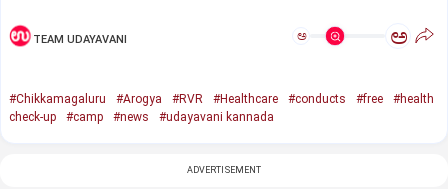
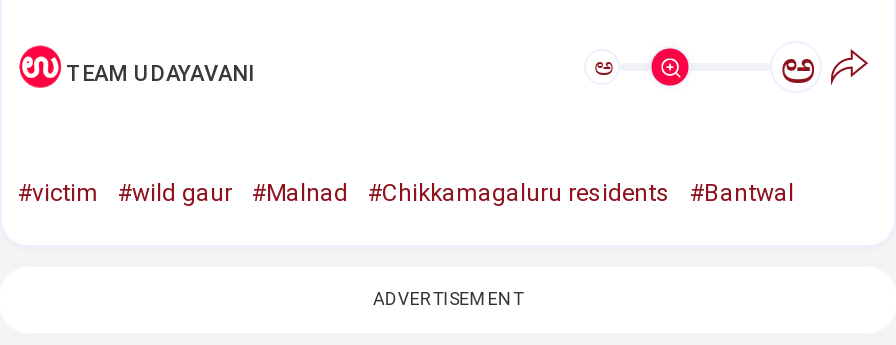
[9,92,434,124] #Chikkamagaluru | #Arogya | #RVR | #Healthcare | #conducts | #free | #health | check-up | #camp | #news | #udayavani kannada -> [18,179,794,207] #victim | #wild gaur | #Malnad | #Chikkamagaluru residents | #Bantwal

